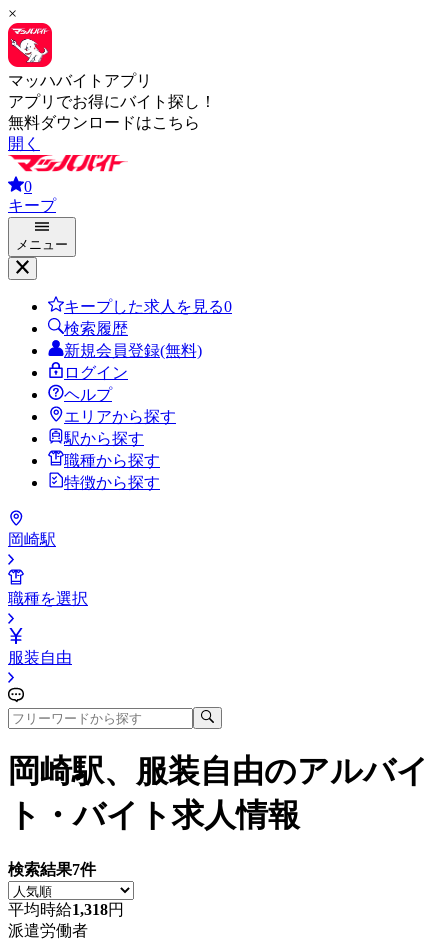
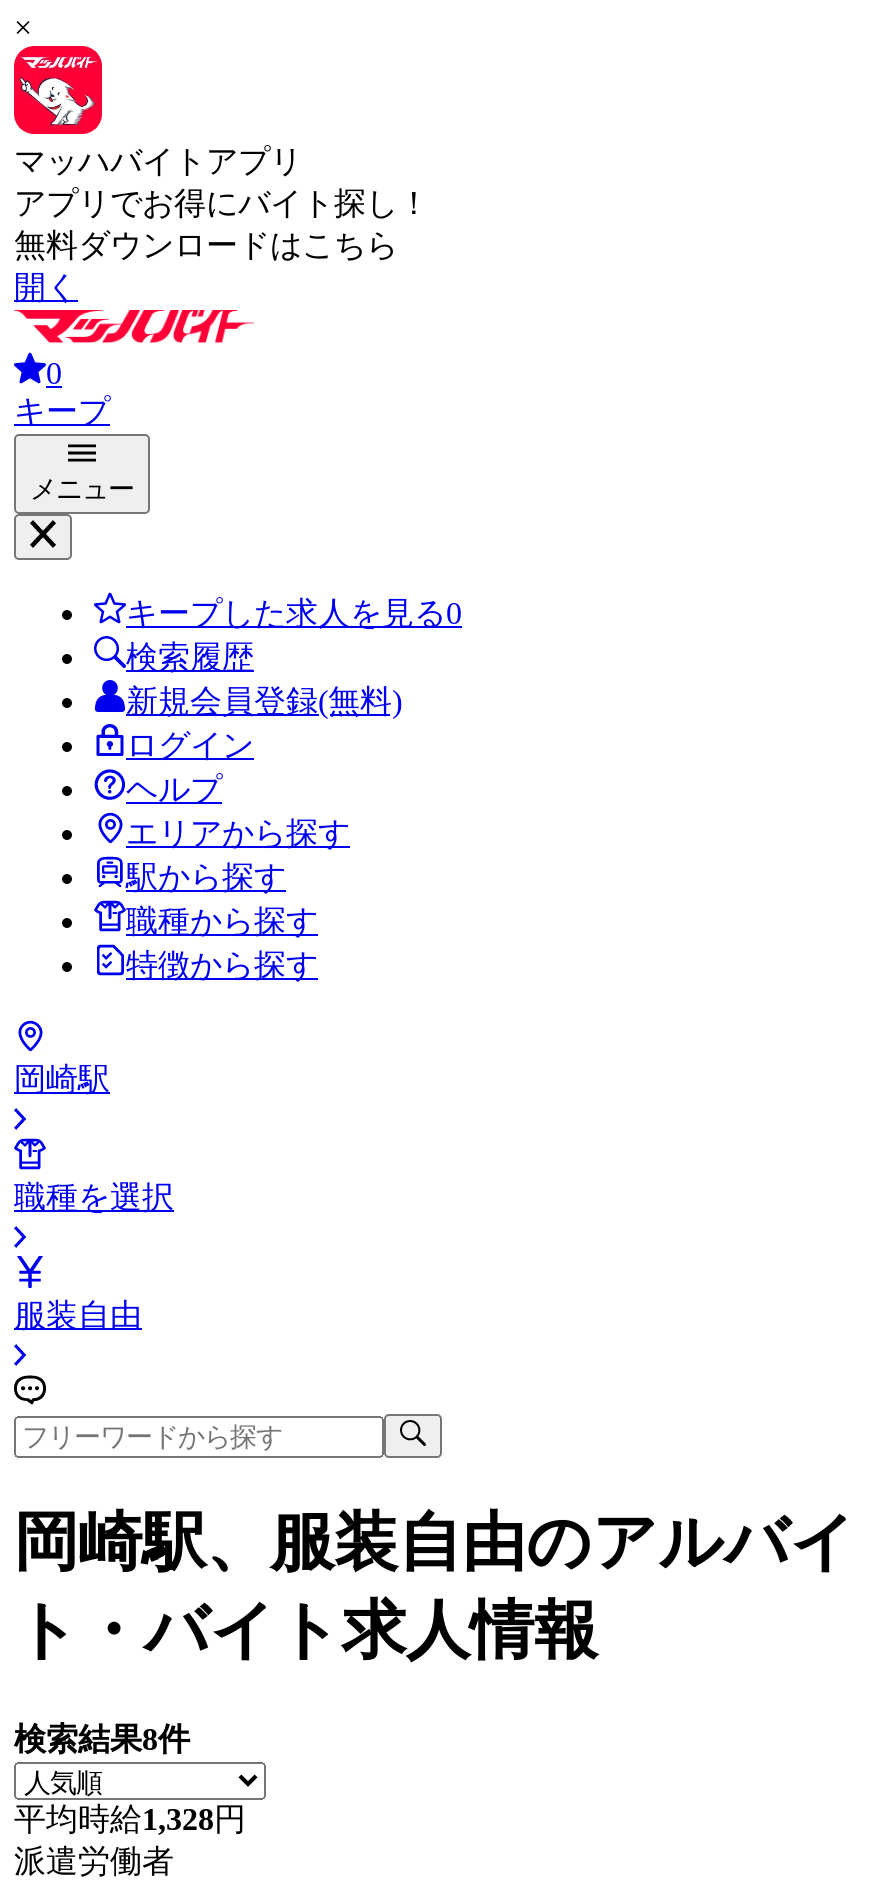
[8,861,96,878] 検索結果7件 -> [14,1722,190,1756] 検索結果8件
[8,901,124,918] 平均時給1,318円 -> [14,1802,246,1836] 平均時給1,328円

